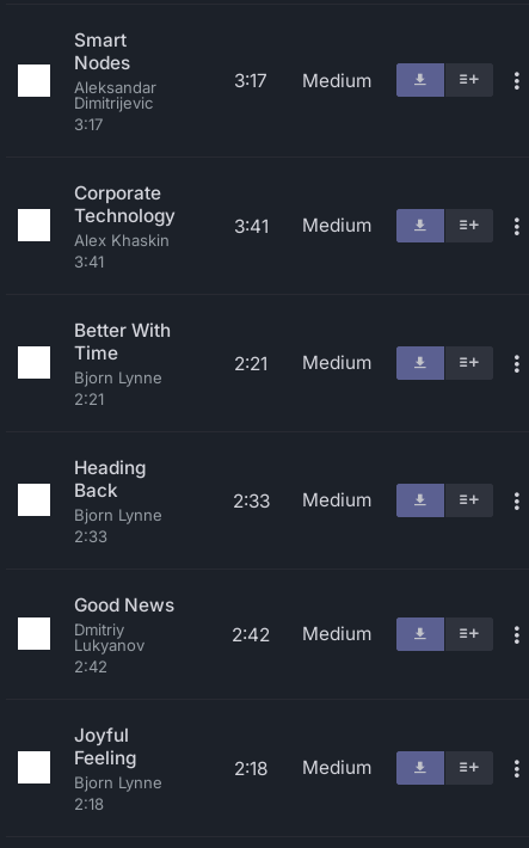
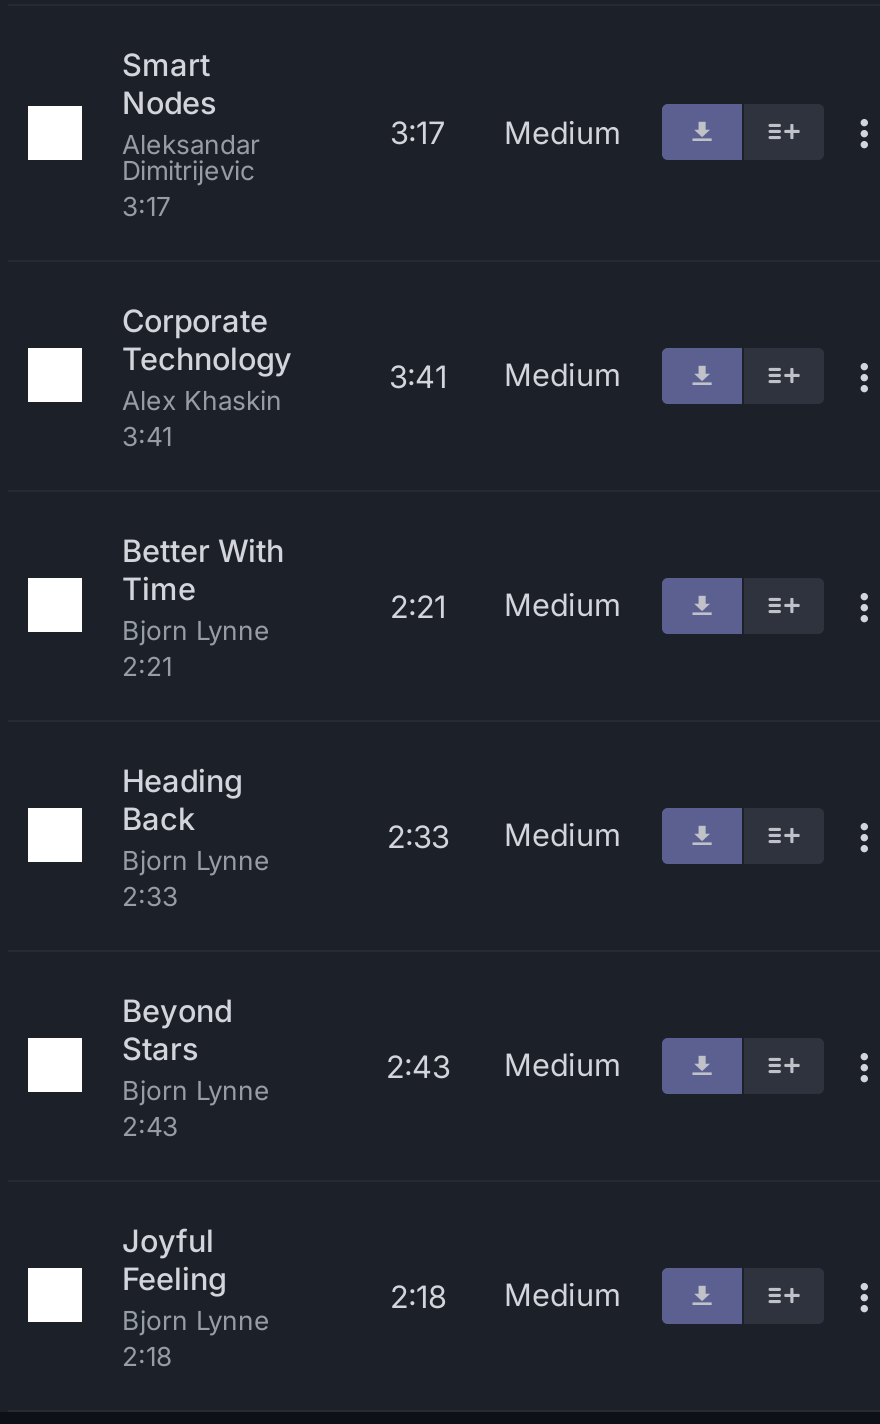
[74,594,174,676] Good News | Dmitriy | Lukyanov | 2:42 -> [122,992,270,1142] Beyond | Stars | Bjorn Lynne | 2:43
[232,622,371,646] 2:42 Medium -> [386,1046,620,1085] 2:43 Medium

